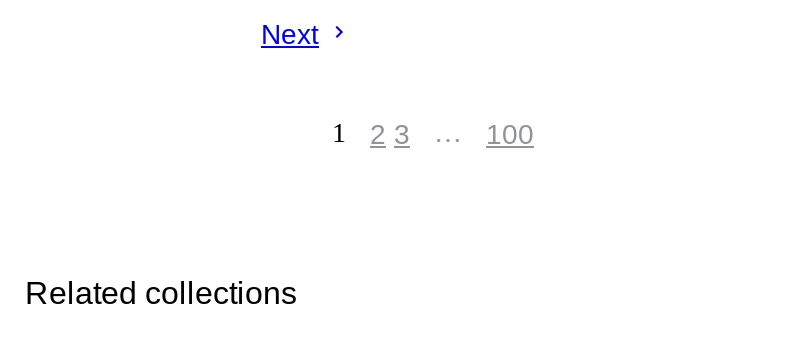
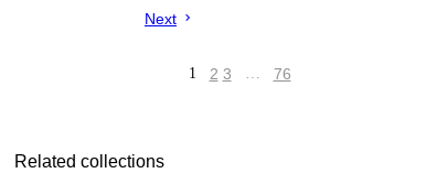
[486,118,534,150] 100 -> [273,65,291,83] 76

